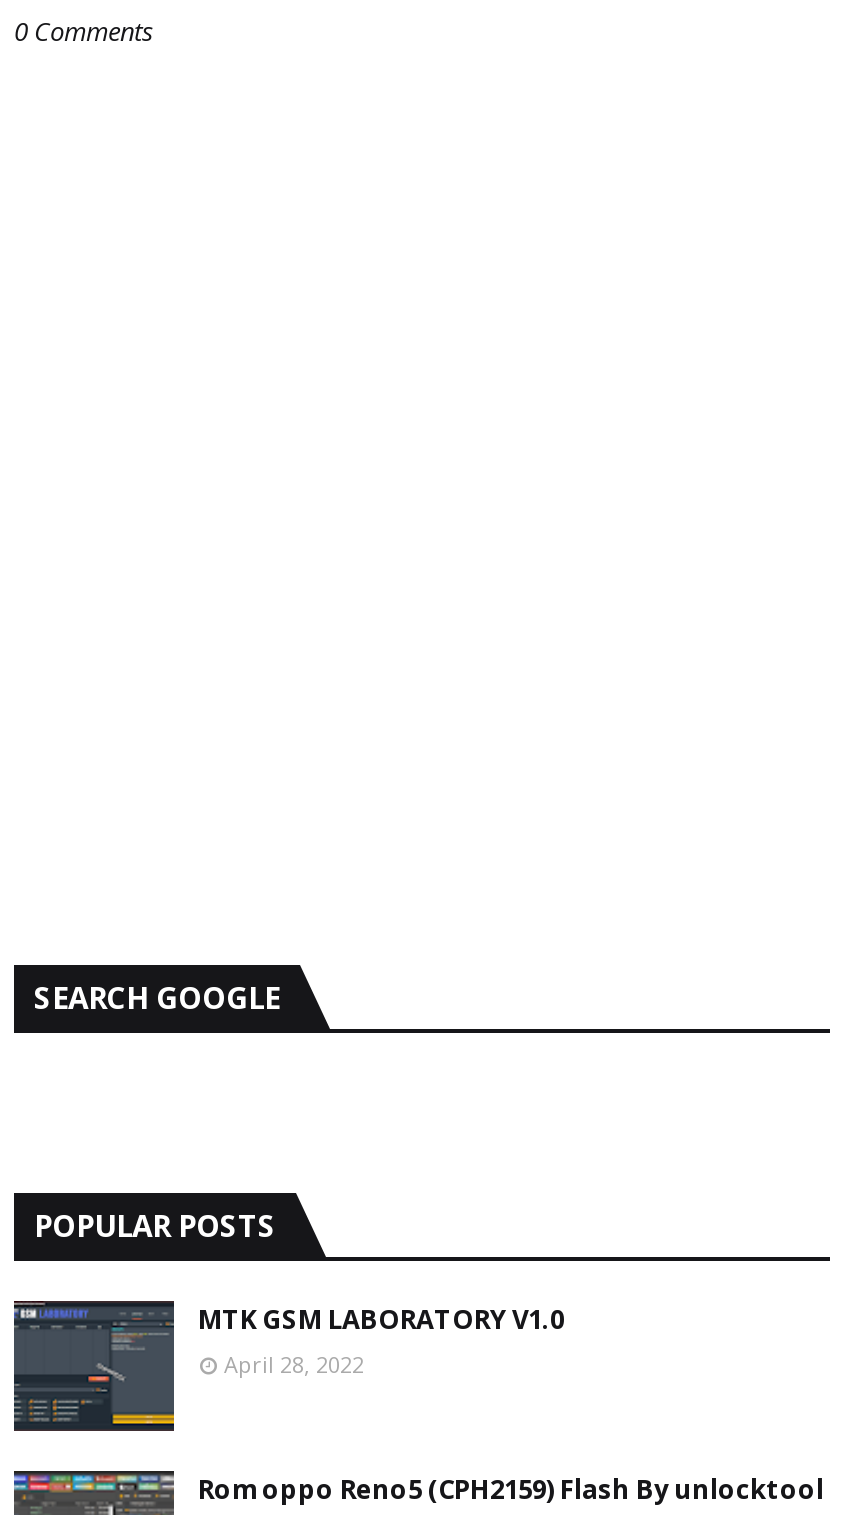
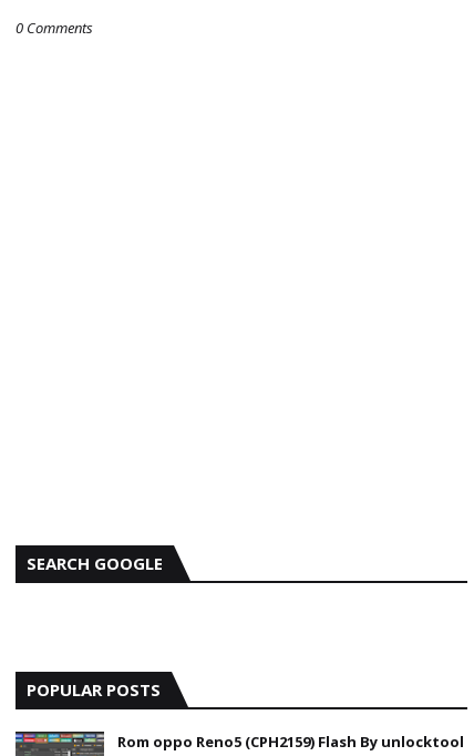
[14,1300,564,1429] [image] | MTK GSM LABORATORY V1.0 | April 28, 2022 -> none

